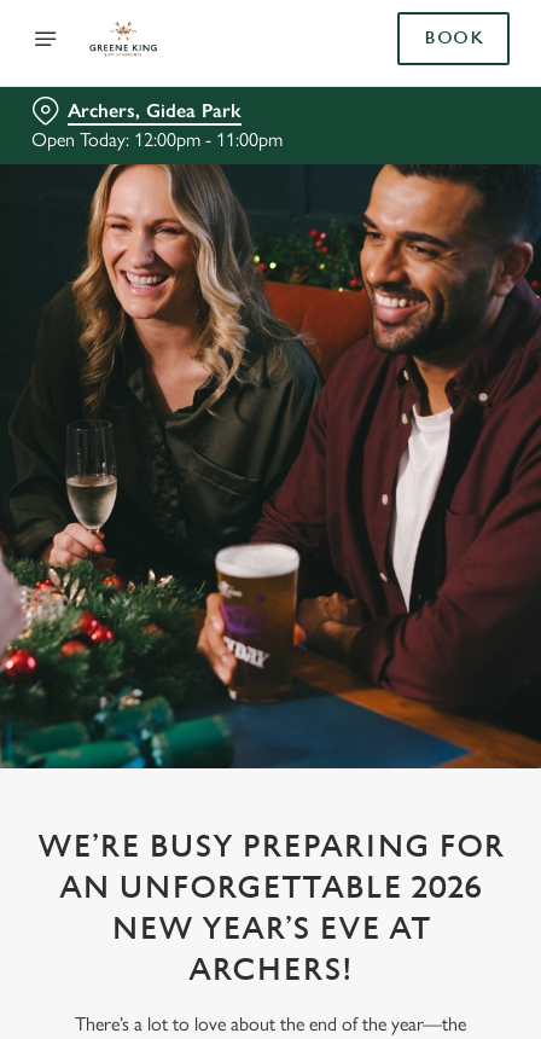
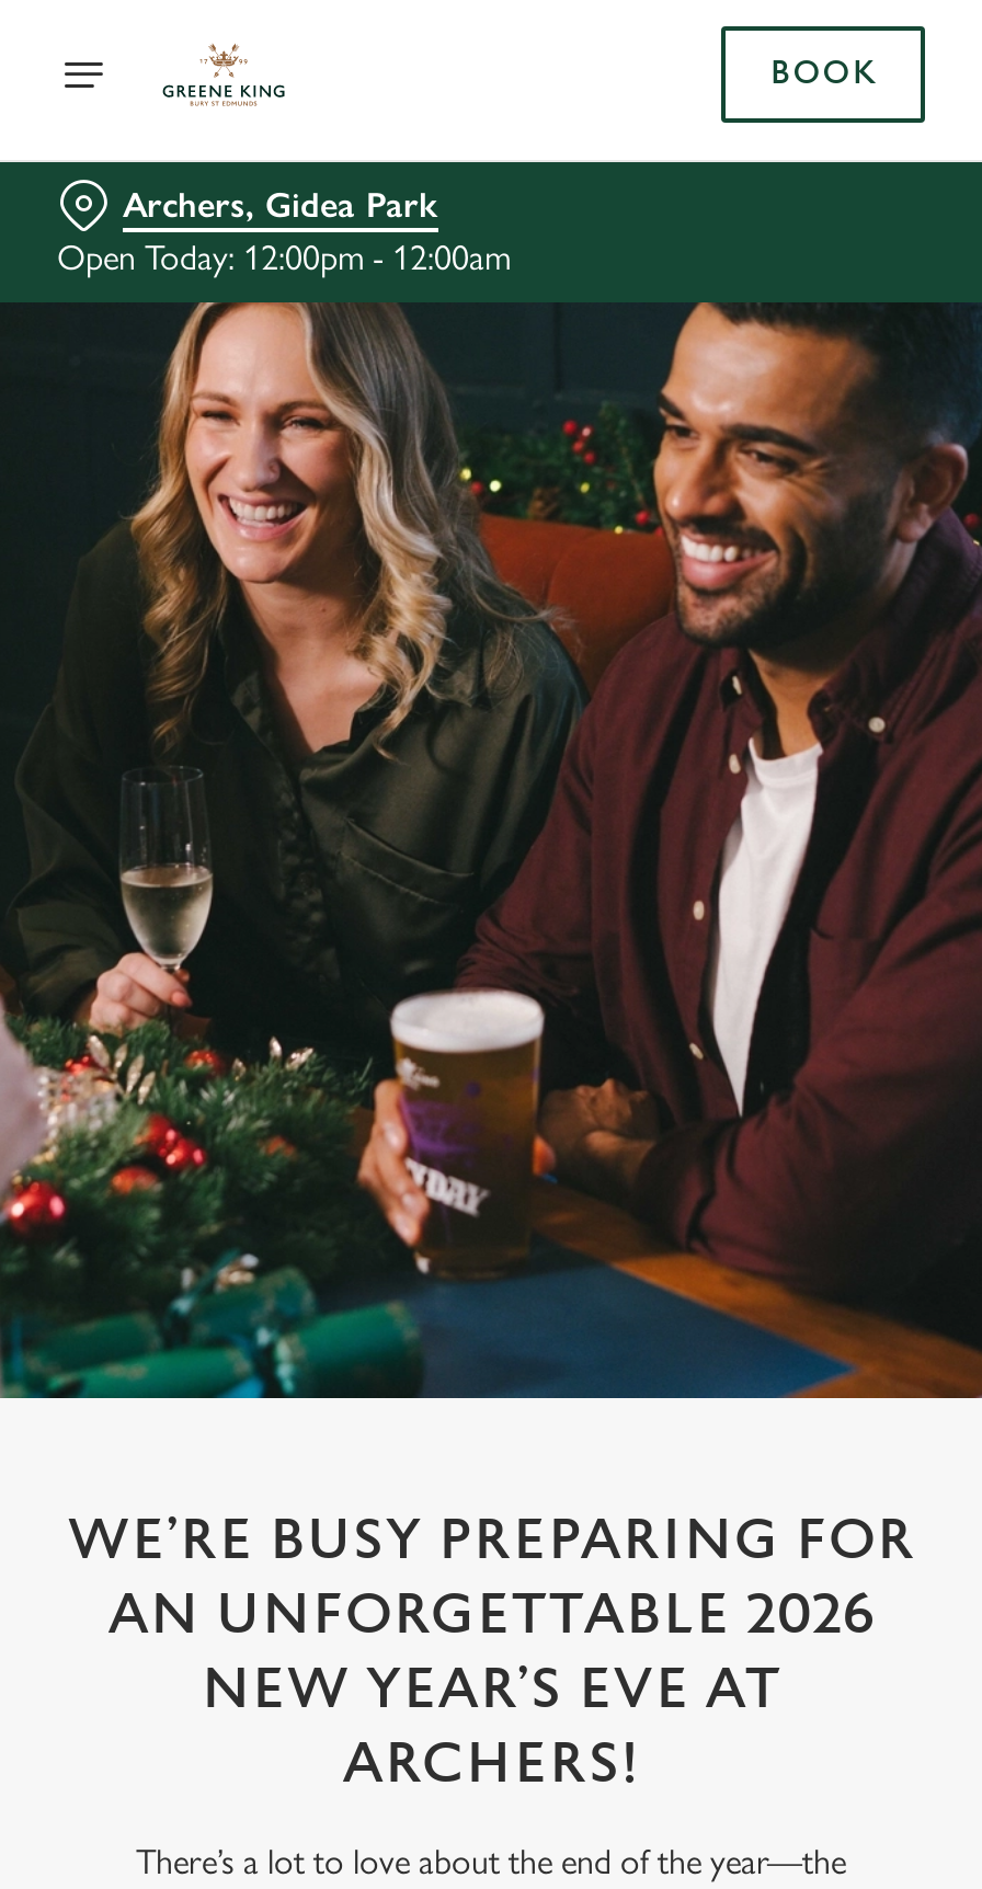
[31,128,283,151] Open Today: 12:00pm - 11:00pm -> [57,237,511,278] Open Today: 12:00pm - 12:00am

